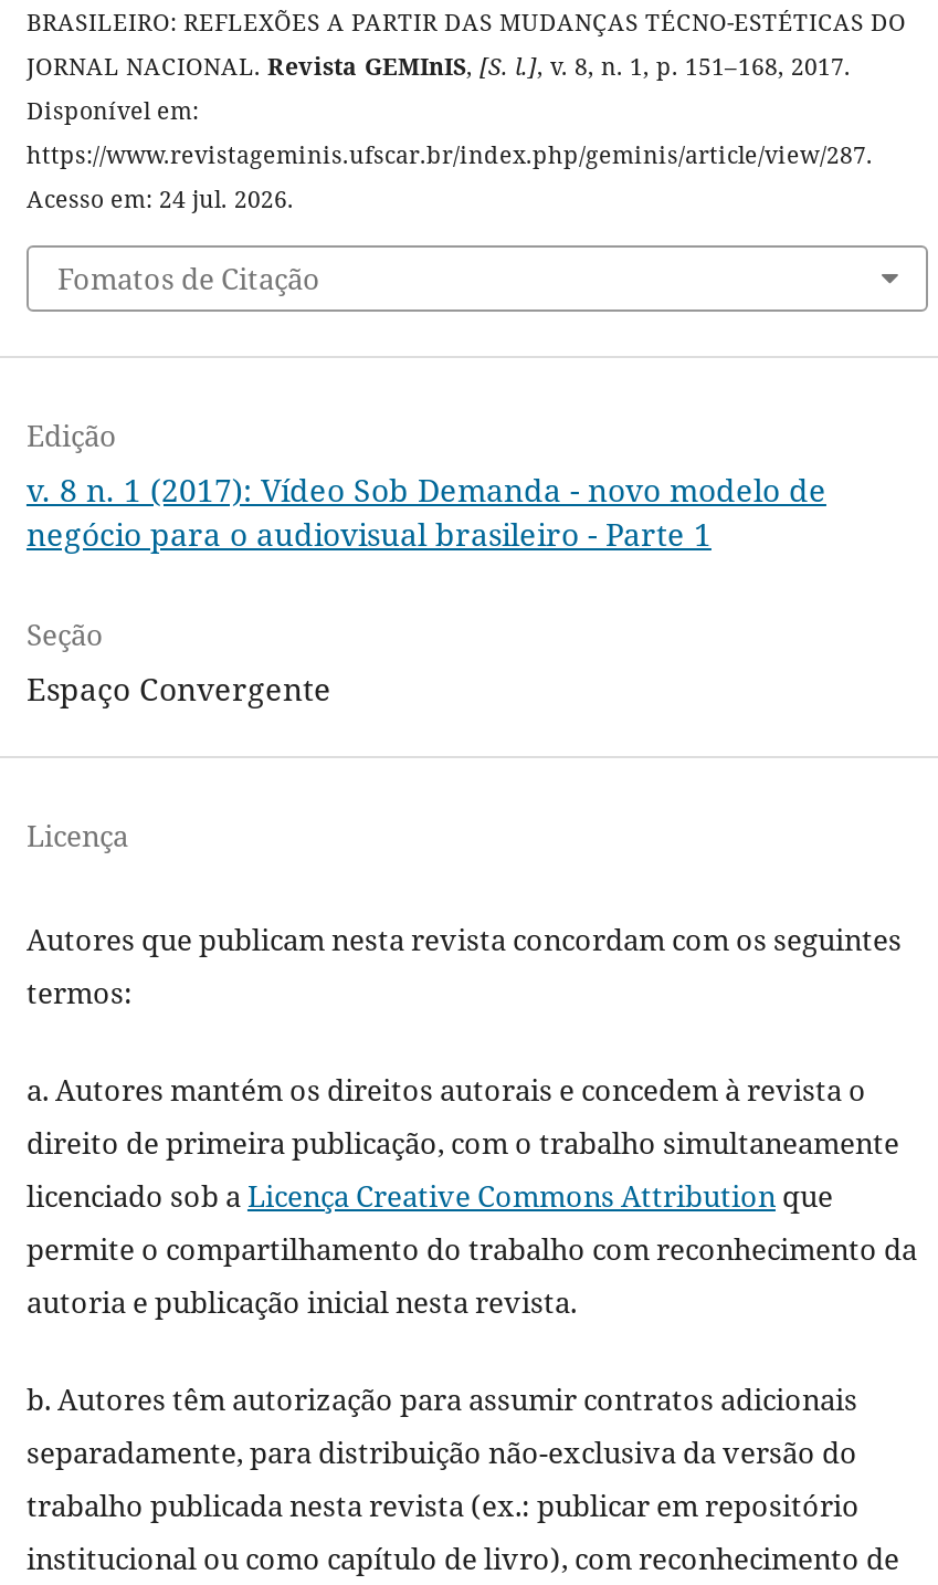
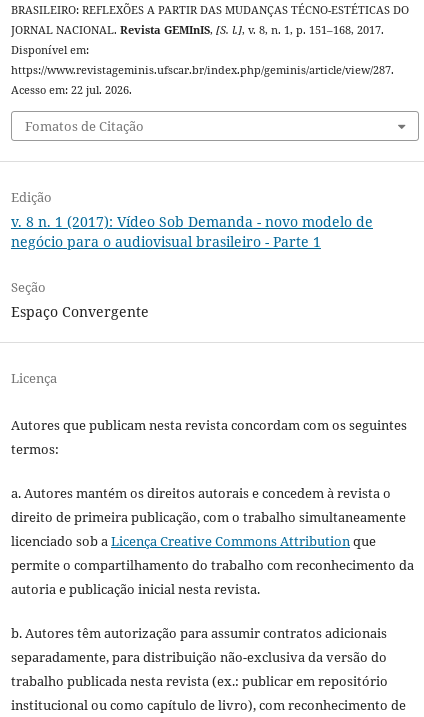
[27,184,294,215] Acesso em: 24 jul. 2026. -> [11,83,132,97] Acesso em: 22 jul. 2026.

